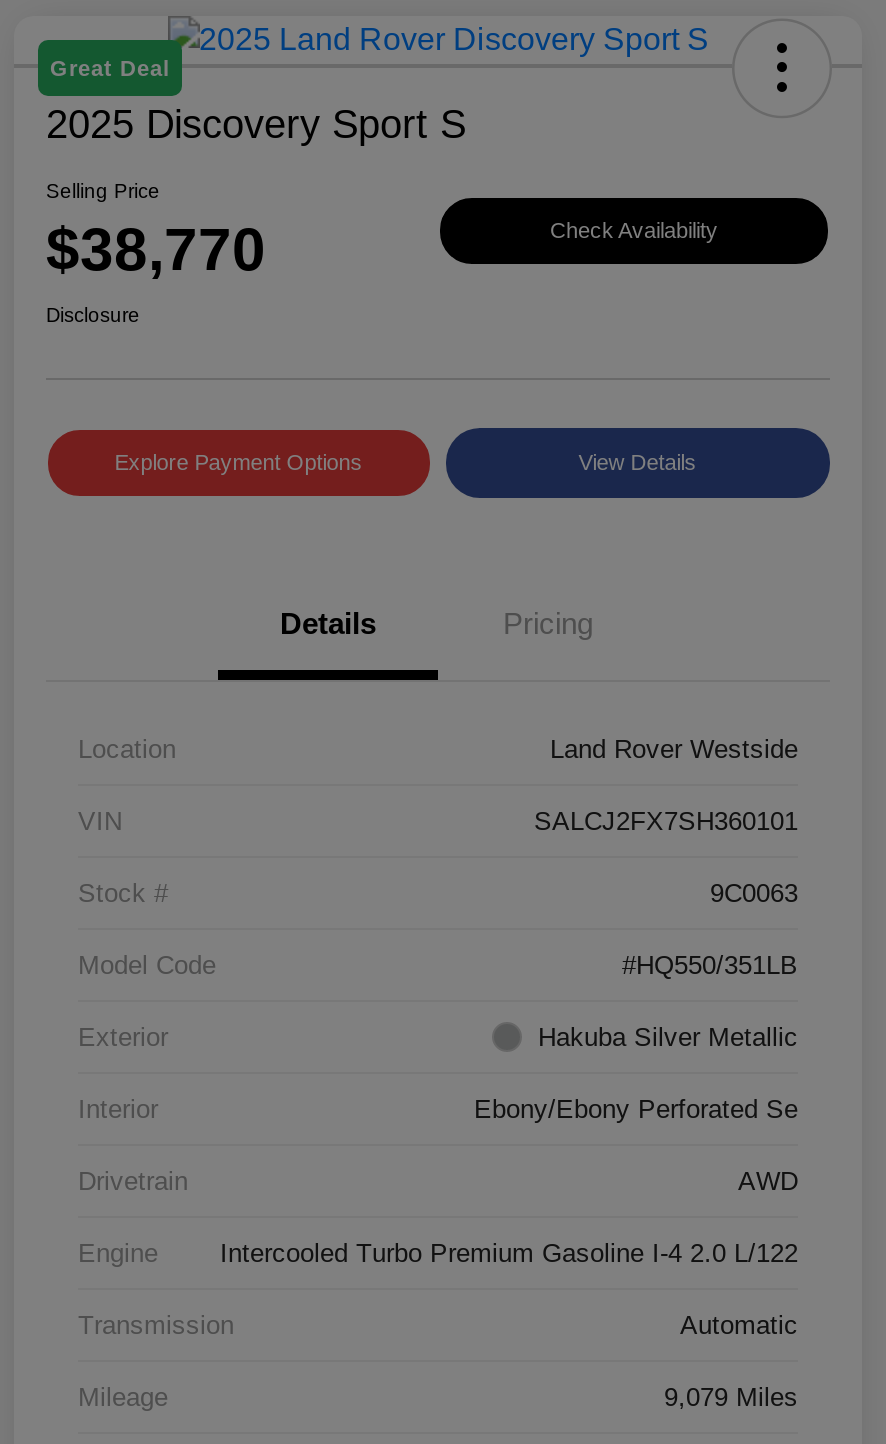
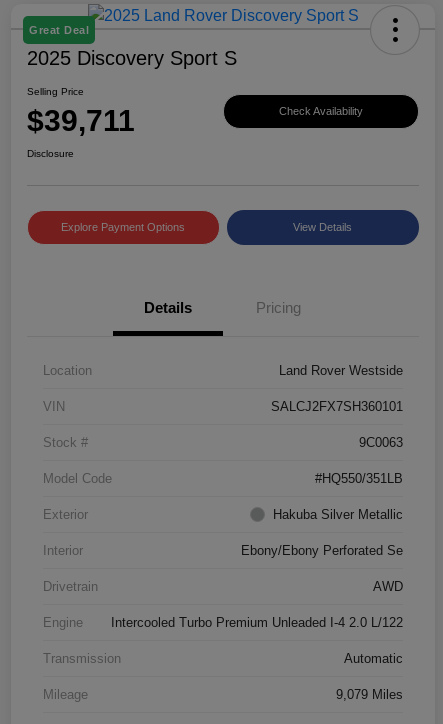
[46,217,266,283] $38,770 -> [27,104,135,137] $39,711
[220,1239,798,1269] Intercooled Turbo Premium Gasoline I-4 2.0 L/122 -> [111,615,403,630] Intercooled Turbo Premium Unleaded I-4 2.0 L/122

